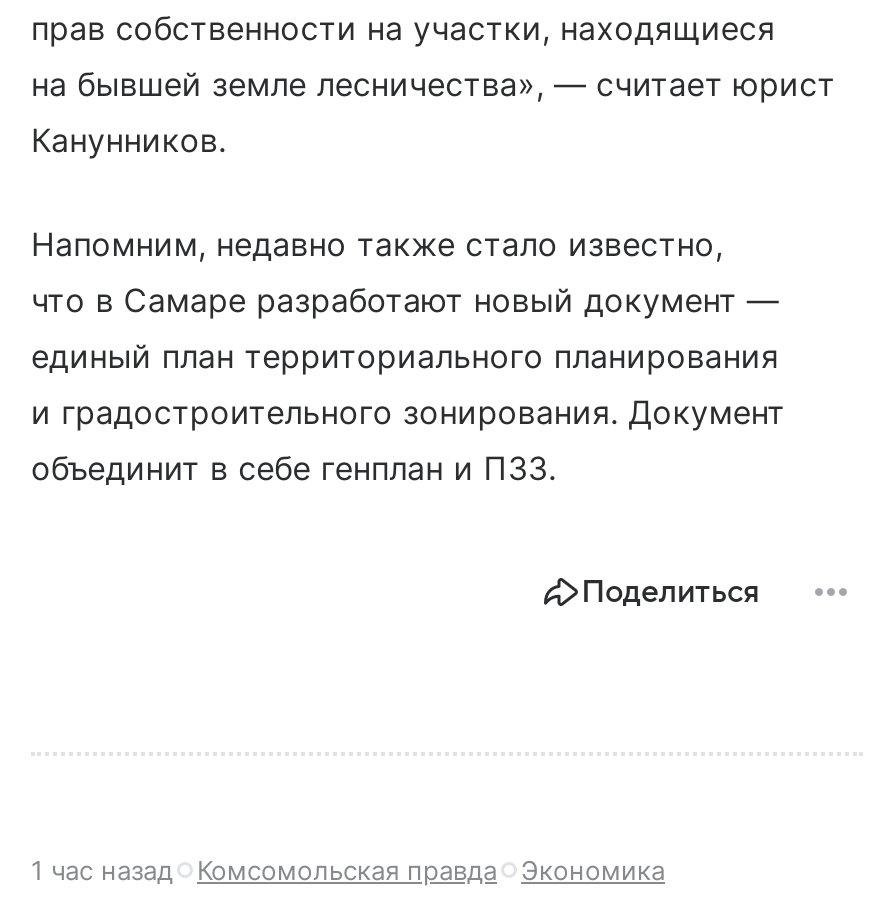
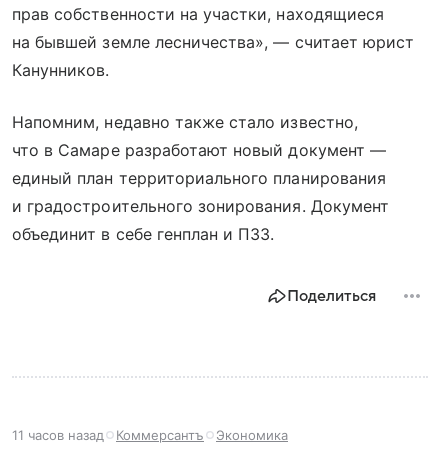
[31,854,497,886] 1 час назад | Комсомольская правда -> [12,427,204,443] 11 часов назад | Коммерсантъ

